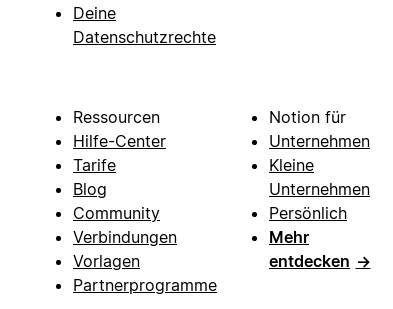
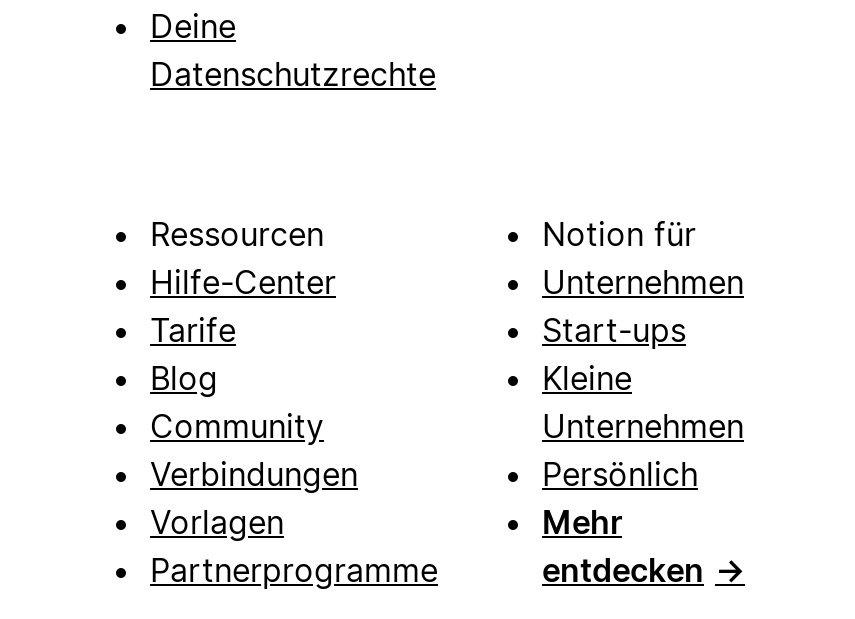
moved [269,155,370,247] -> [542,358,744,542]: Kleine | Unternehmen | Persönlich | Mehr
none -> [542,310,686,350] Start-ups

